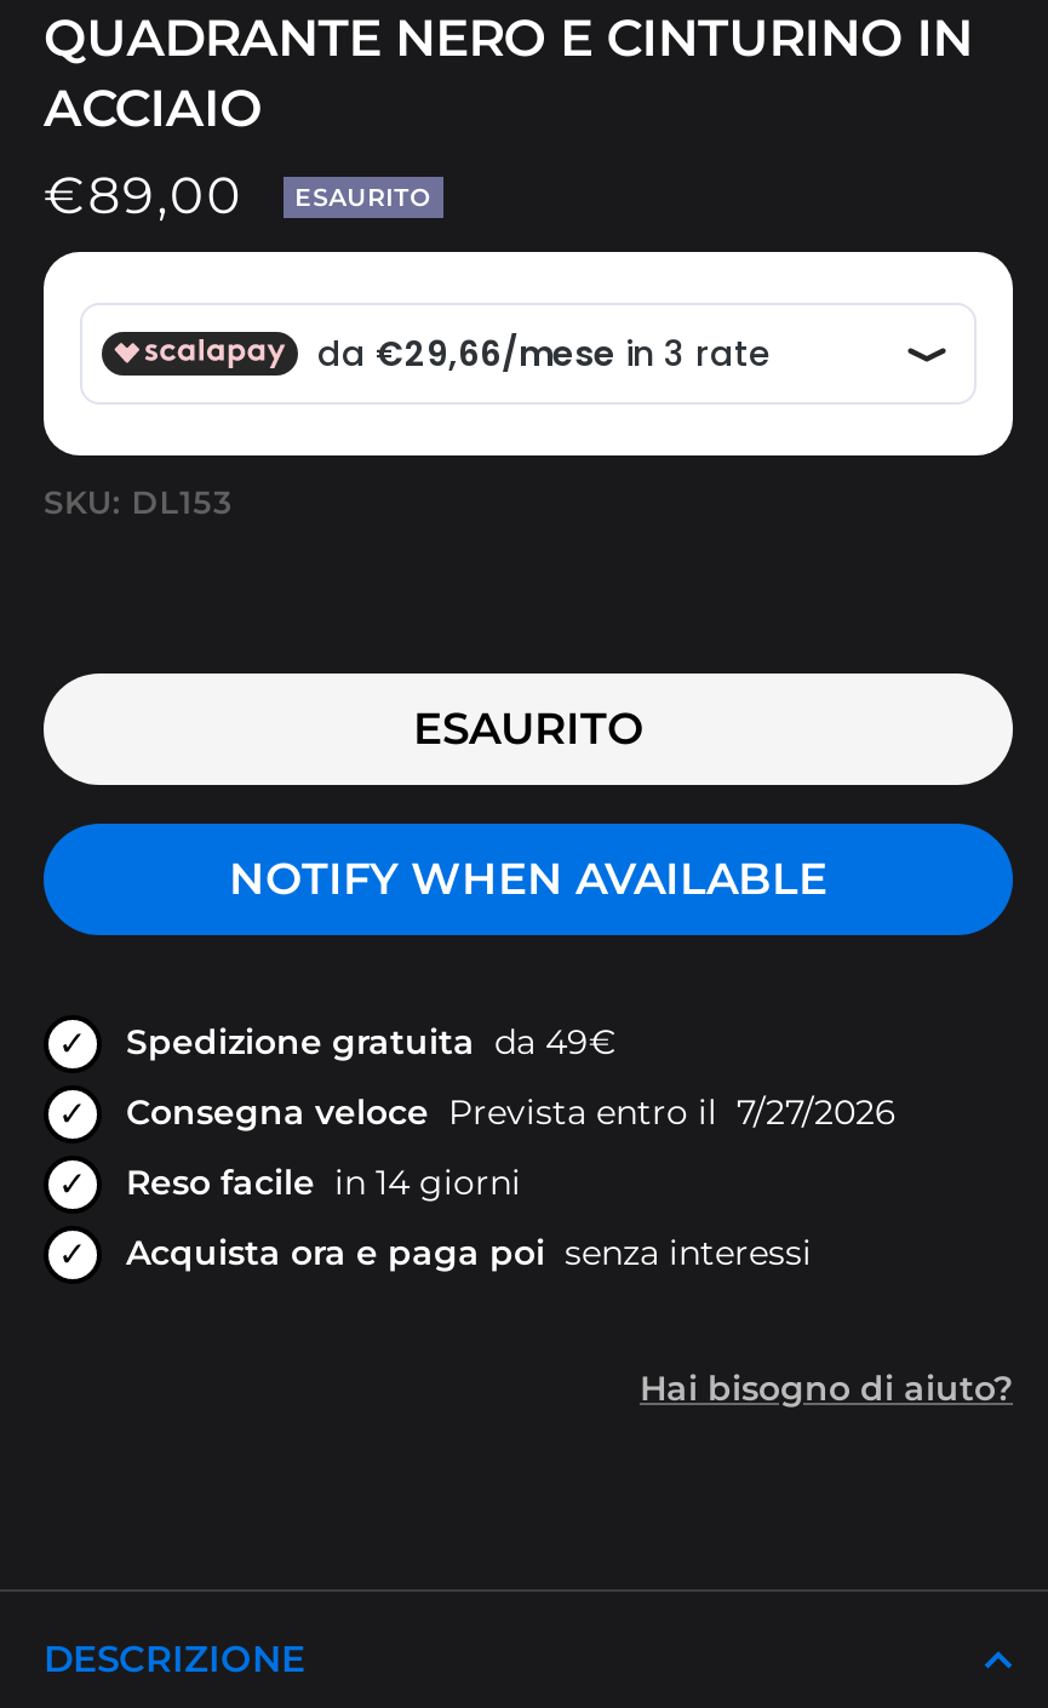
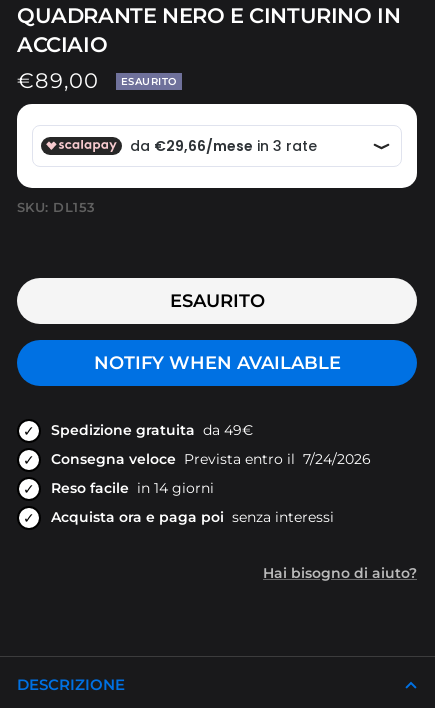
[126,1090,897,1134] Consegna veloce Prevista entro il 7/27/2026 -> [51,450,371,468] Consegna veloce Prevista entro il 7/24/2026

